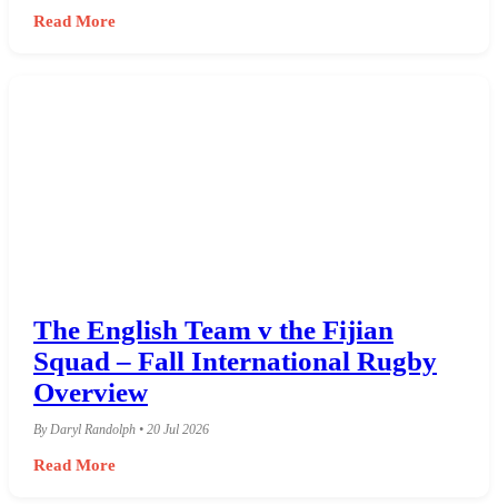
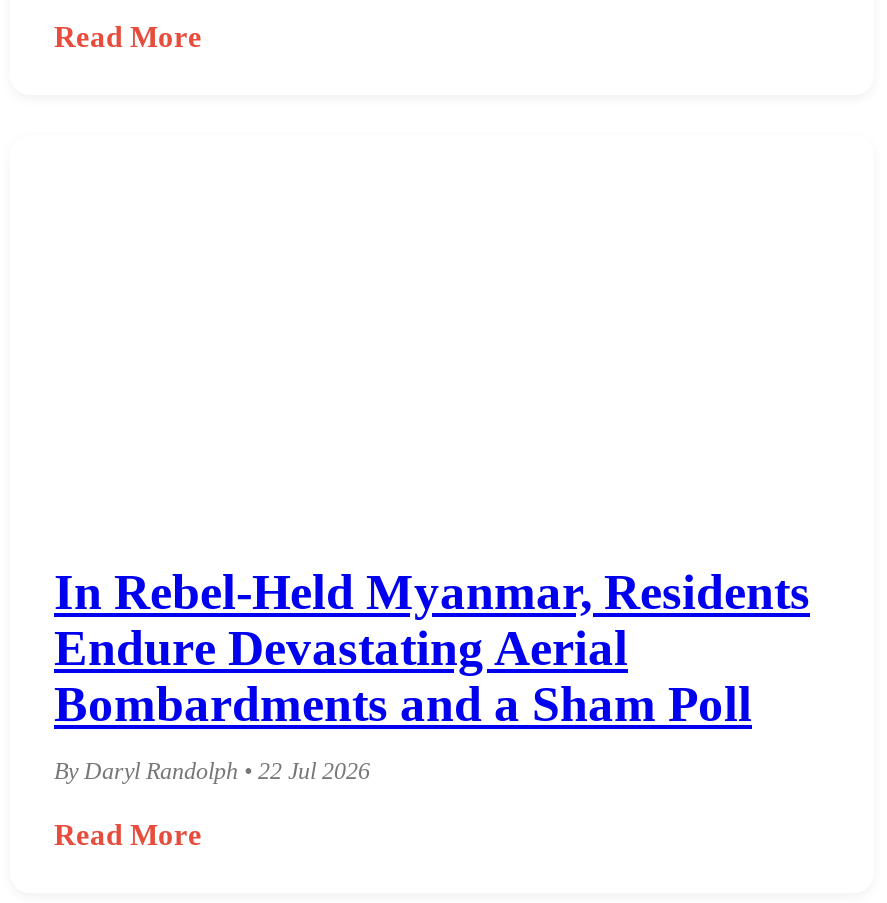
[33,315,437,407] The English Team v the Fijian | Squad – Fall International Rugby | Overview -> [54,565,810,731] In Rebel-Held Myanmar, Residents | Endure Devastating Aerial | Bombardments and a Sham Poll
[33,422,209,437] By Daryl Randolph • 20 Jul 2026 -> [54,757,370,785] By Daryl Randolph • 22 Jul 2026

